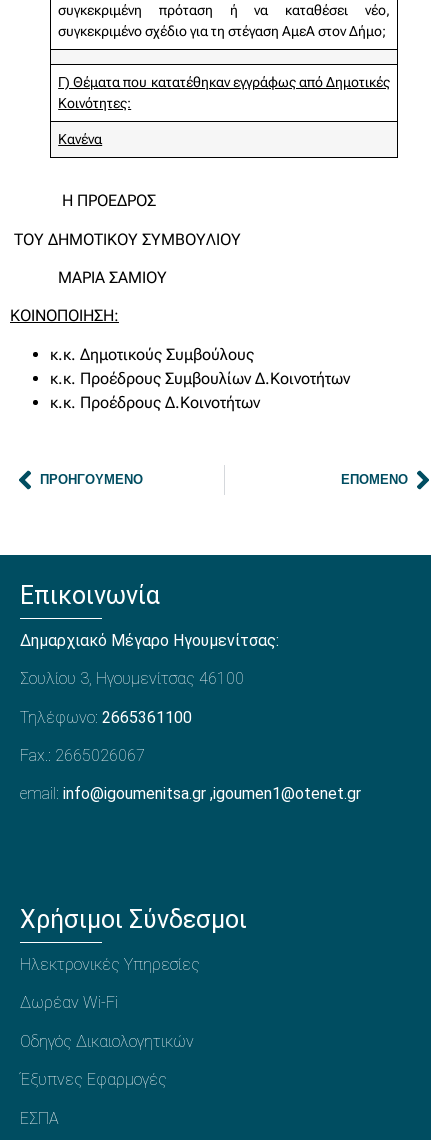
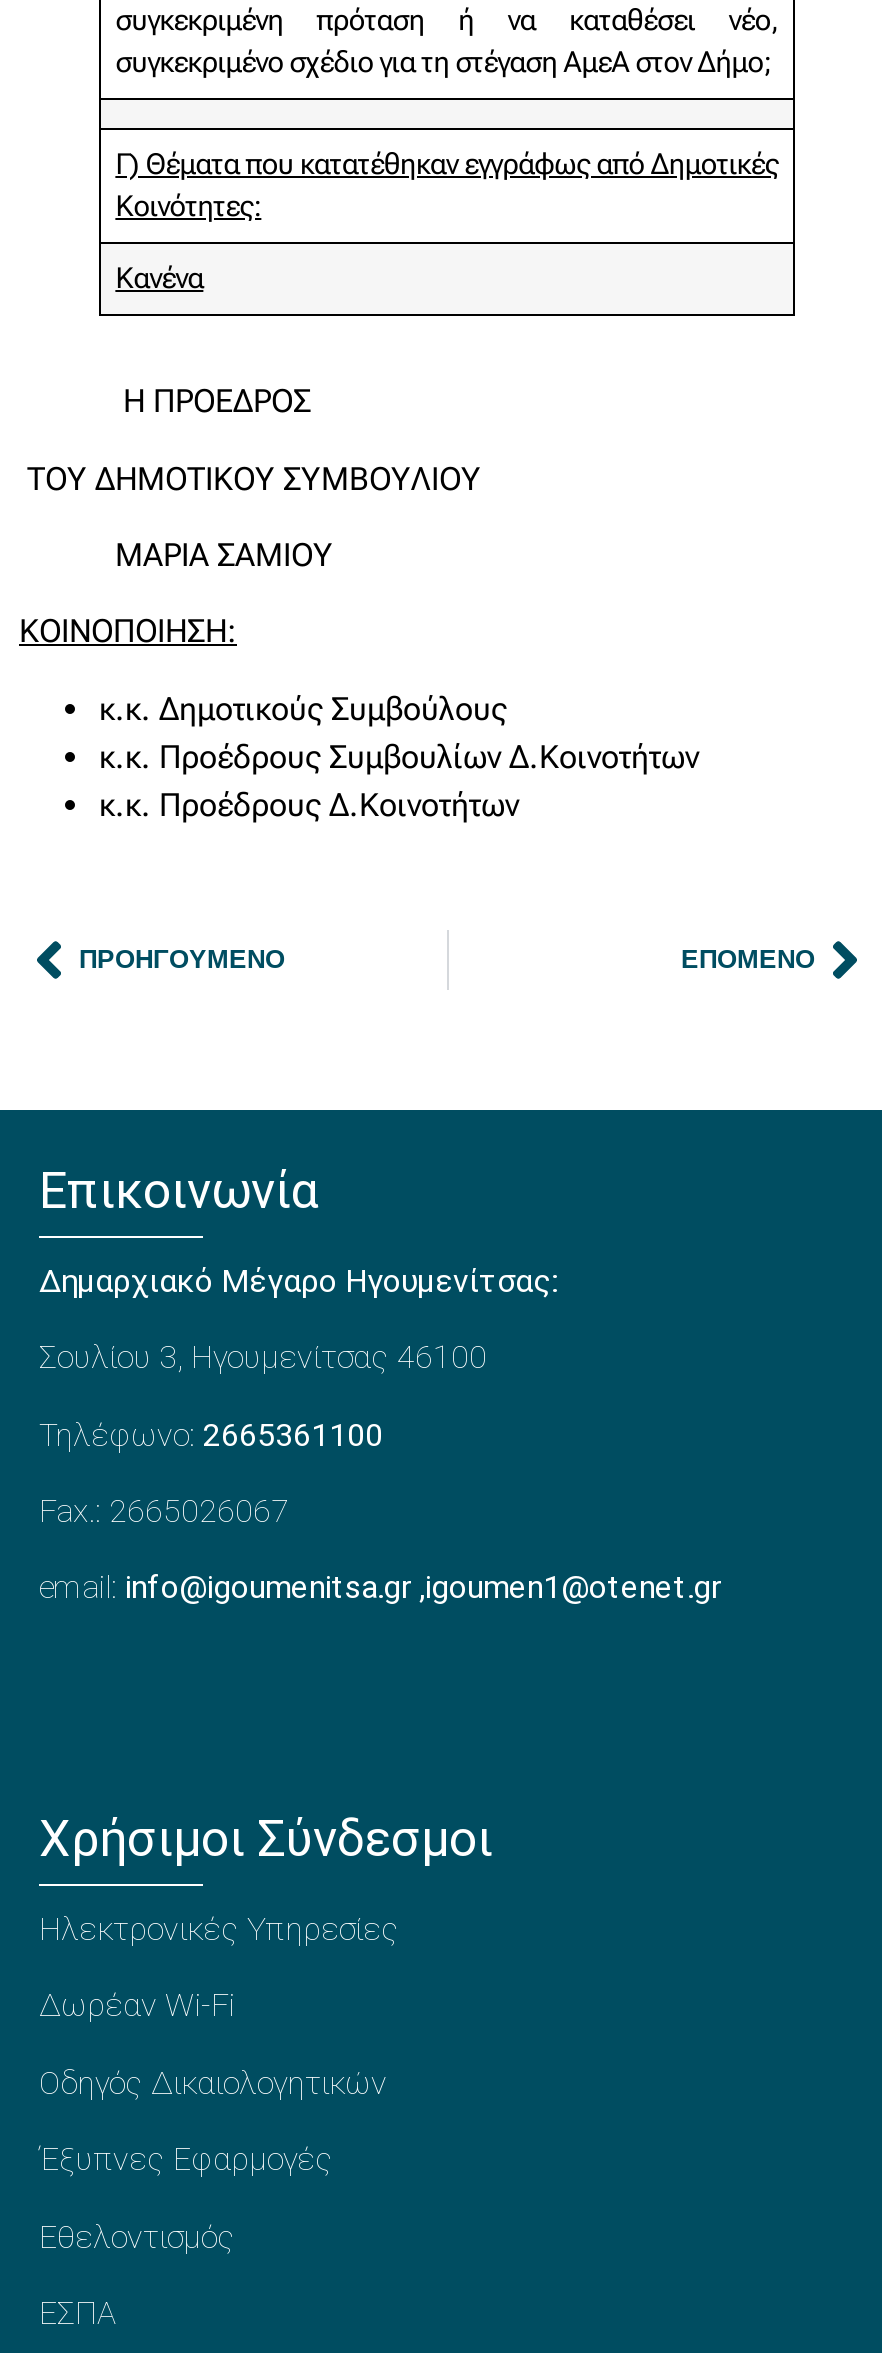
none -> [39,2217,235,2255] Εθελοντισμός

